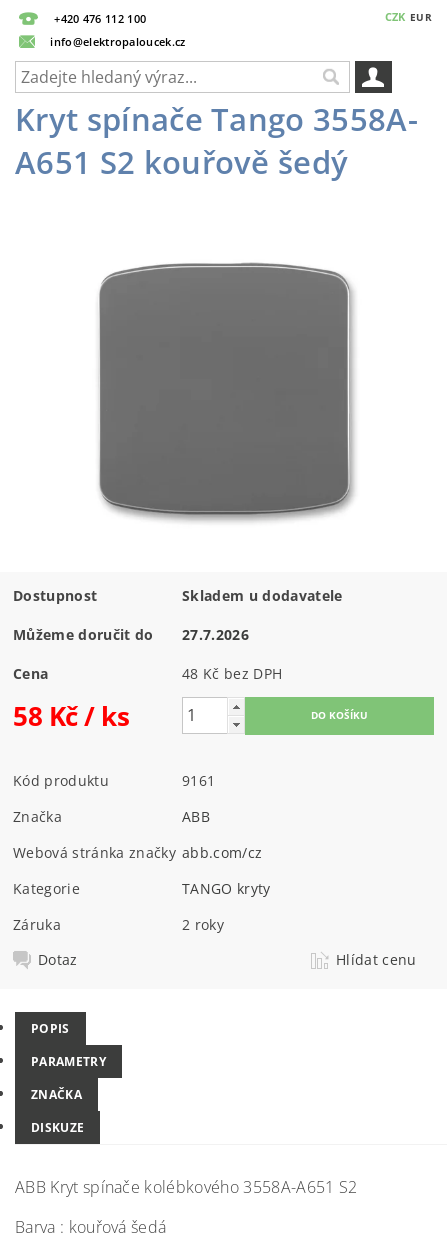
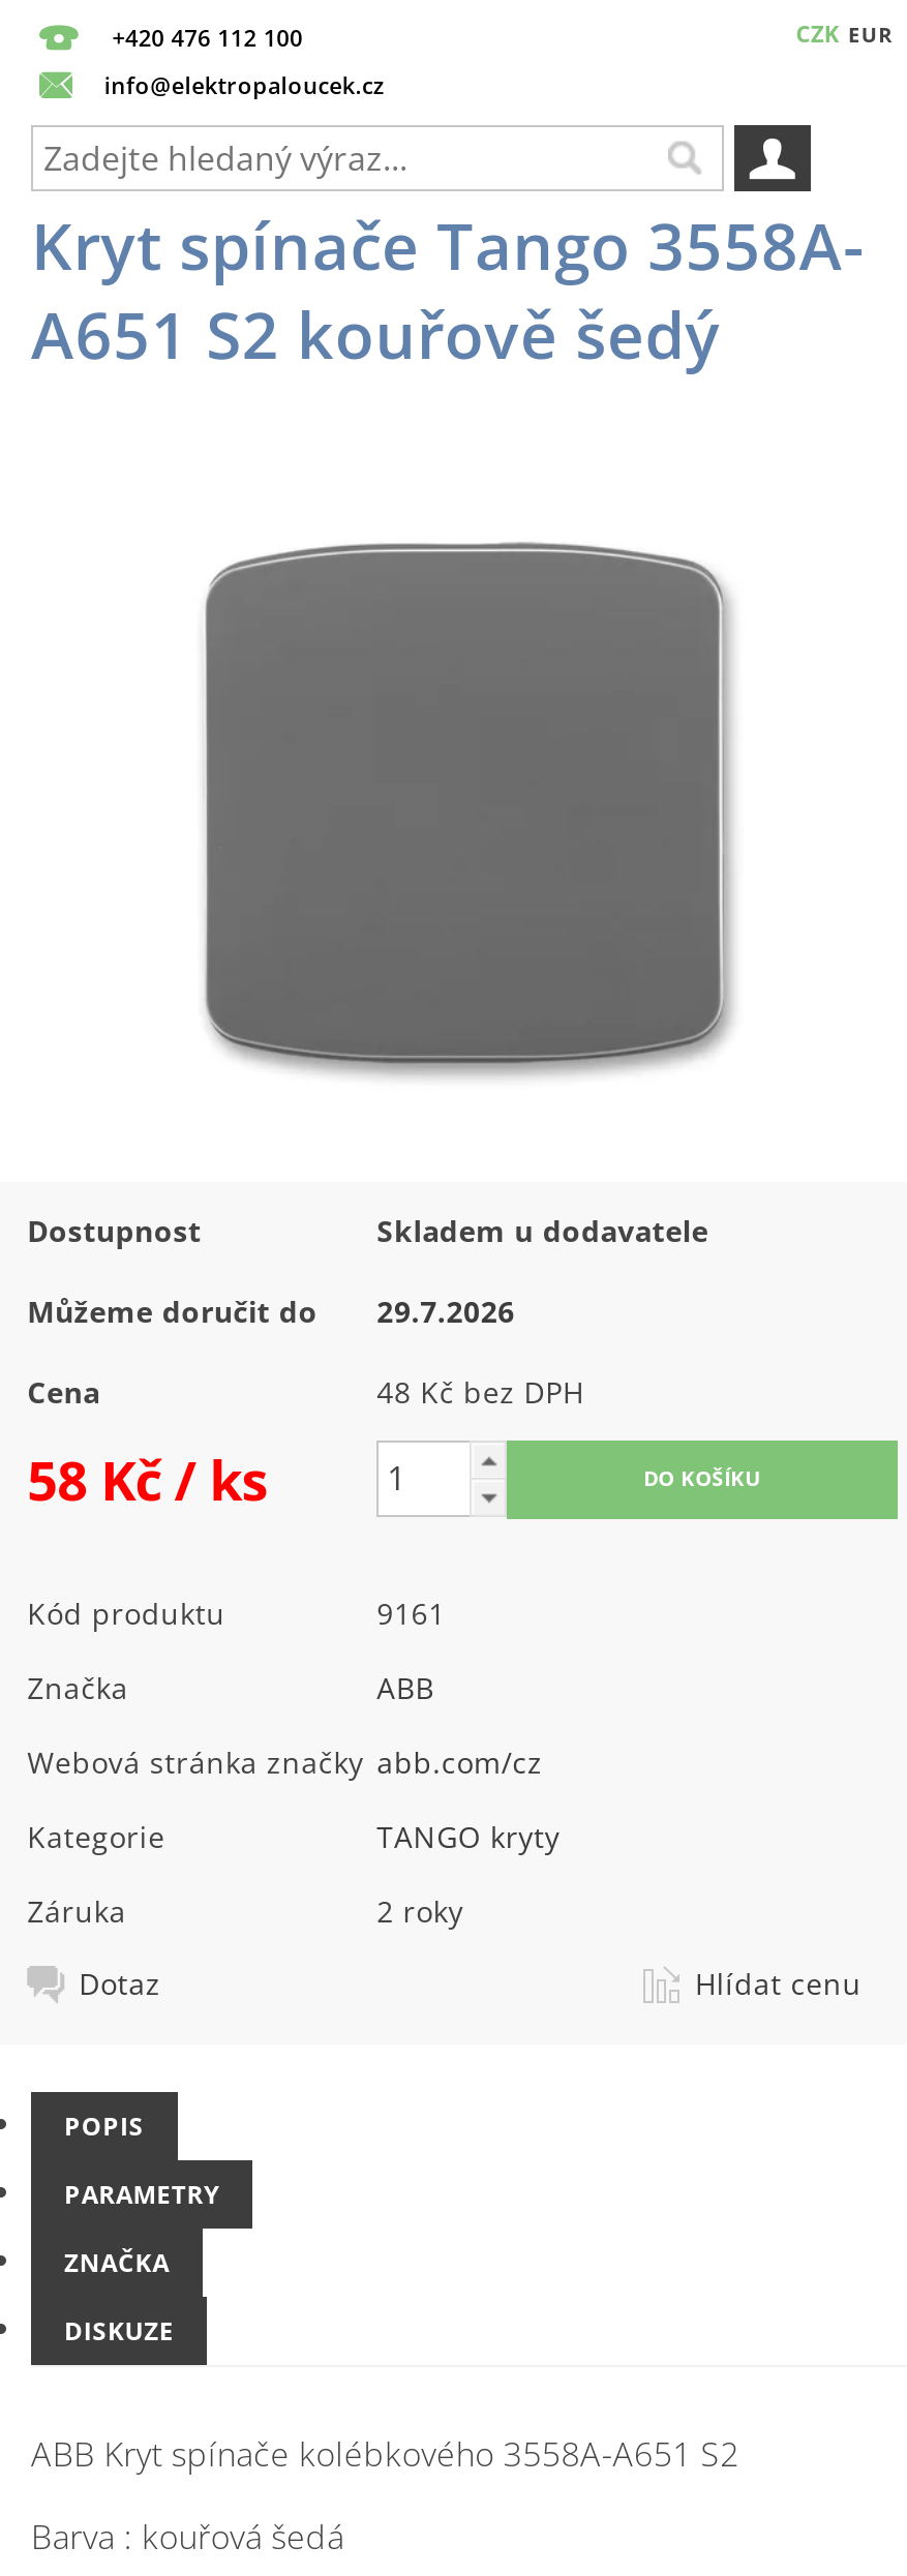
[13,624,249,643] Můžeme doručit do 27.7.2026 -> [27,1291,515,1330] Můžeme doručit do 29.7.2026

